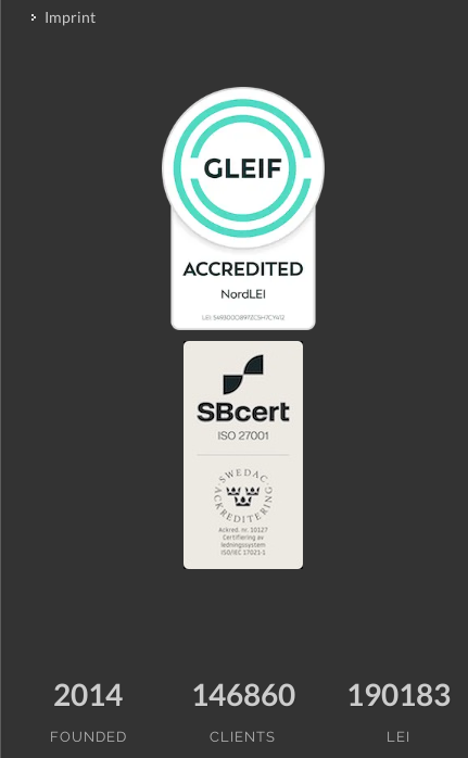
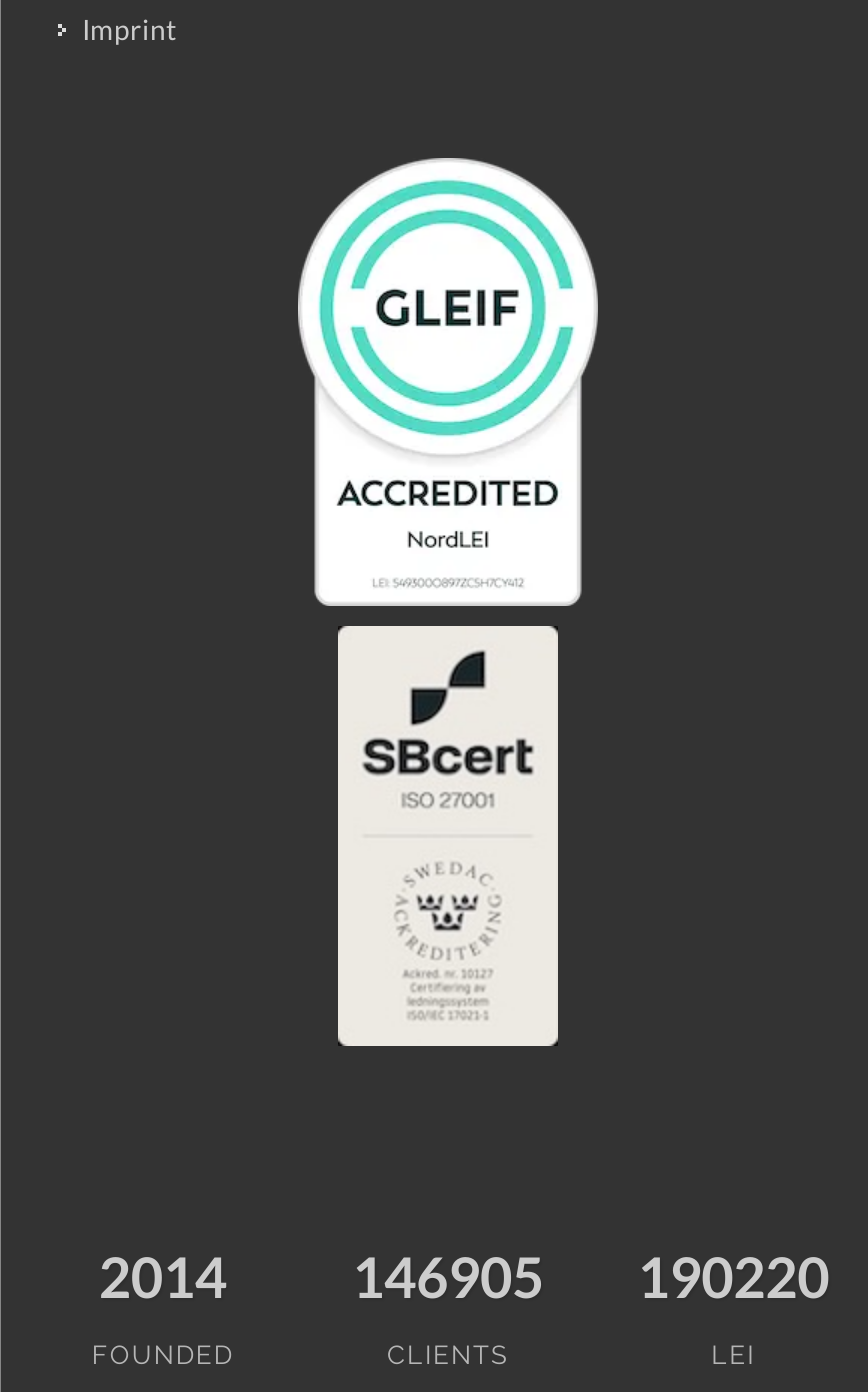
[191,675,295,712] 146860 -> [352,1241,544,1309] 146905
[346,675,450,712] 190183 -> [637,1241,829,1309] 190220

